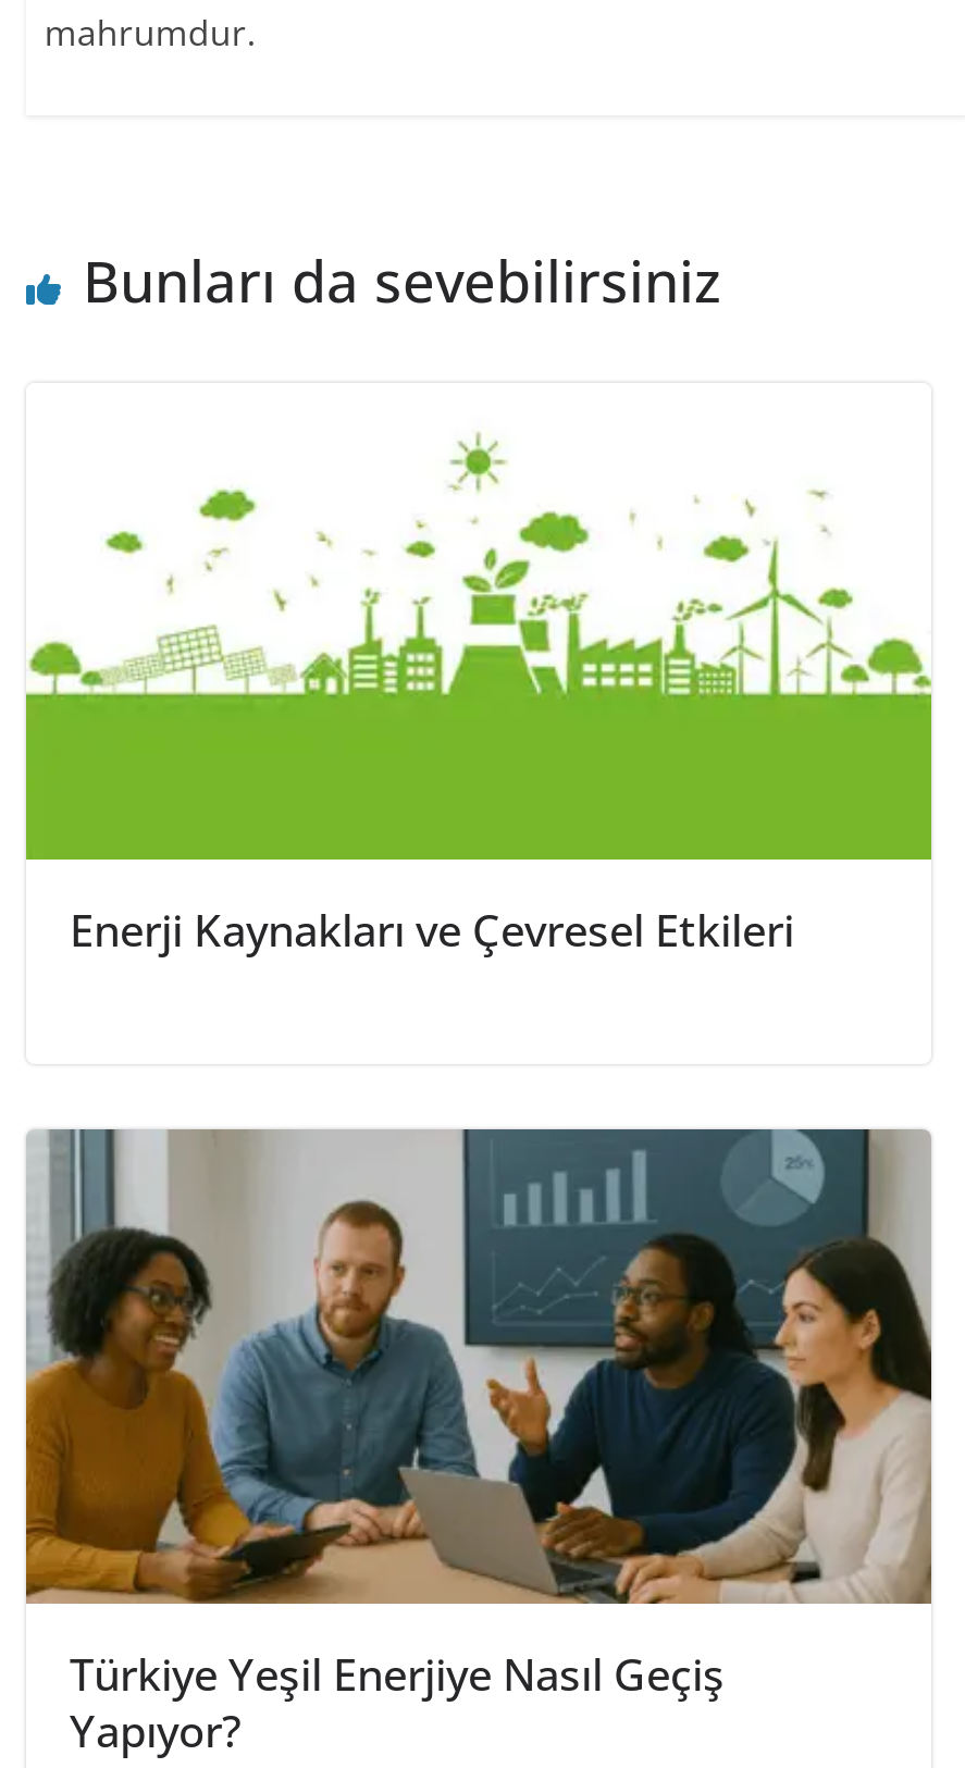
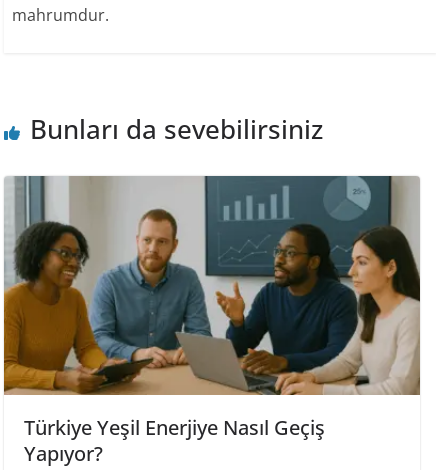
[24,431,933,959] [image] | Enerji Kaynakları ve Çevresel Etkileri -> none

